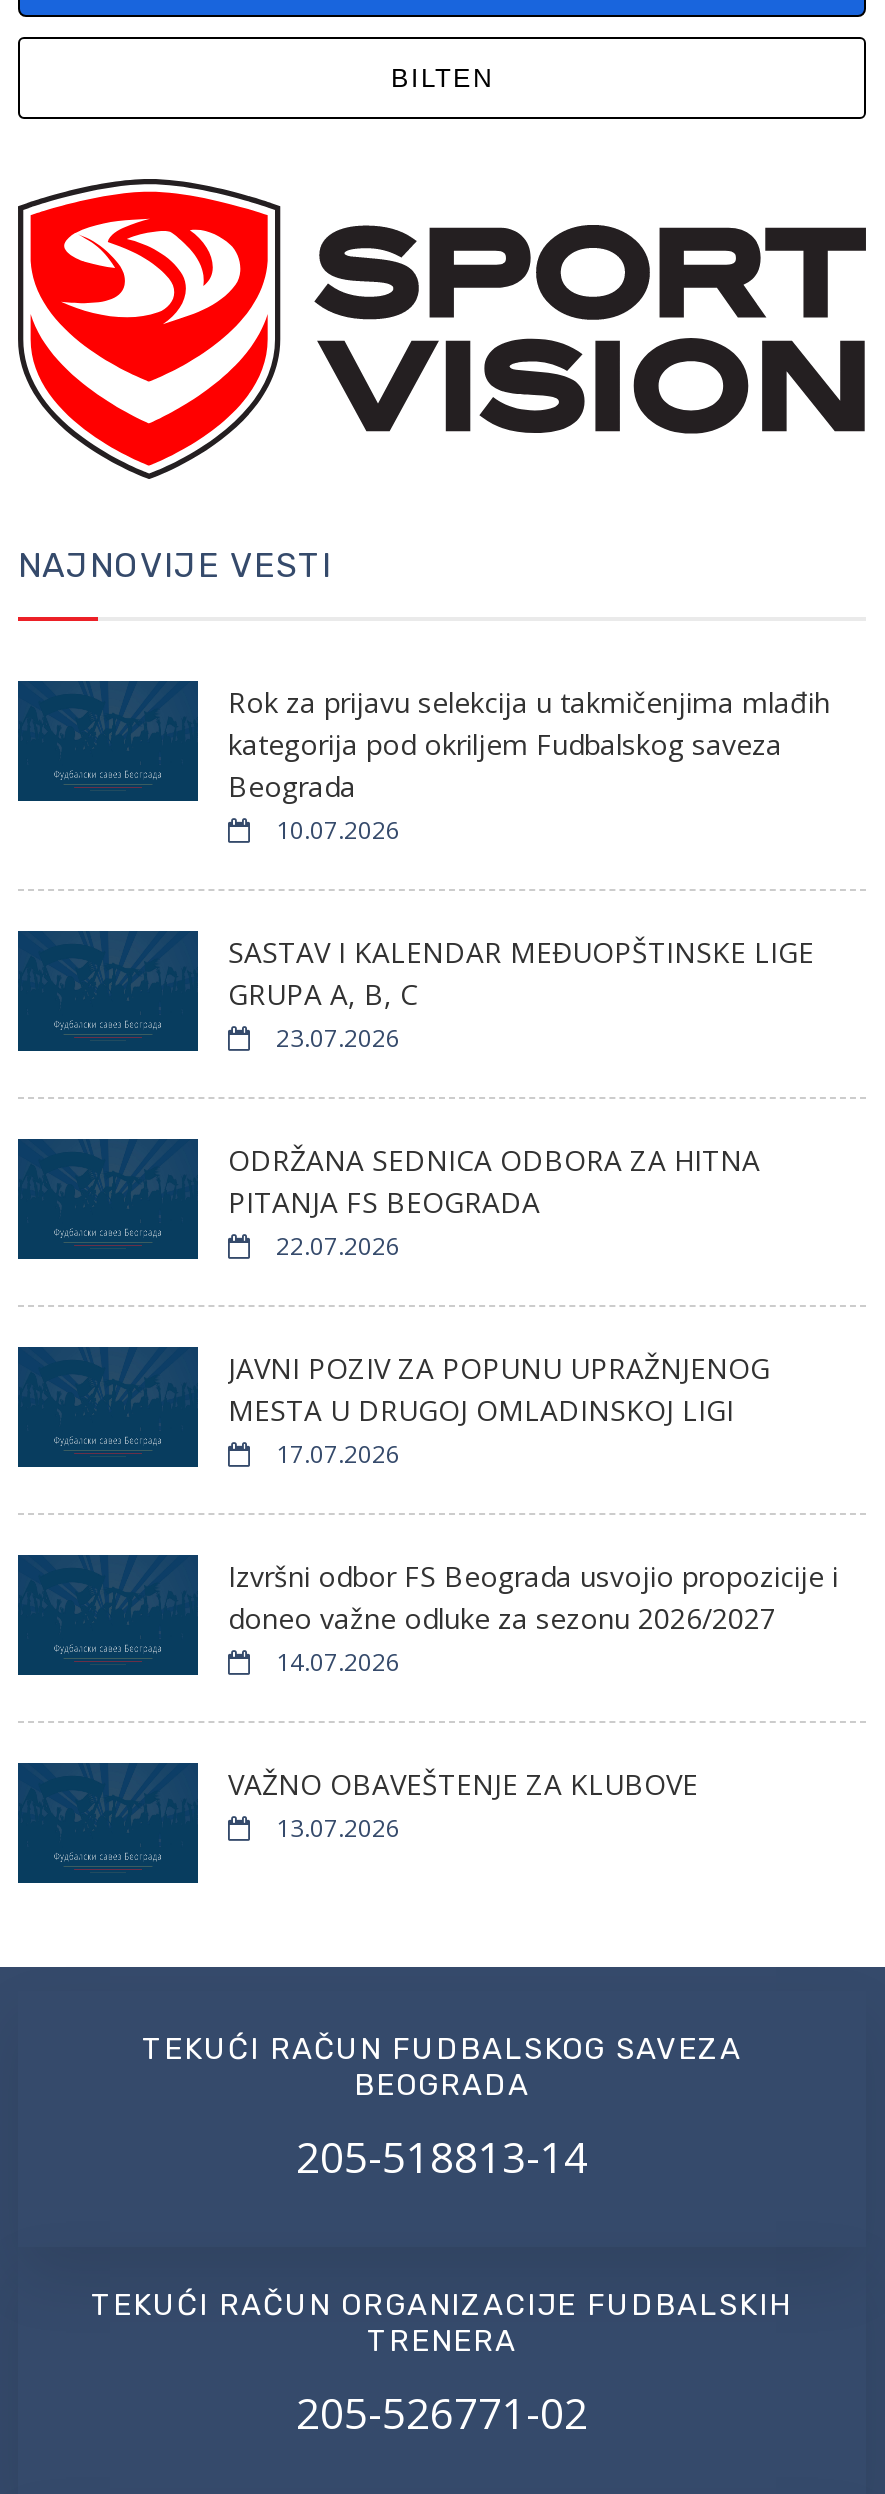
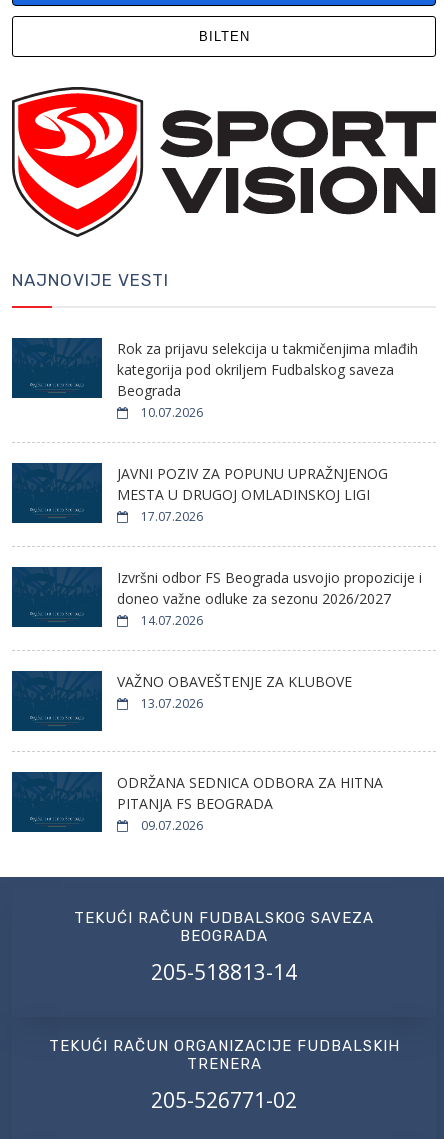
[228,933,814,1263] SASTAV I KALENDAR MEĐUOPŠTINSKE LIGE | GRUPA A, B, C | 23.07.2026 | 22.07.2026 -> none
moved [228,1141,760,1221] -> [117,773,383,813]: ODRŽANA SEDNICA ODBORA ZA HITNA | PITANJA FS BEOGRADA
moved [228,1349,838,1845] -> [117,464,422,712]: JAVNI POZIV ZA POPUNU UPRAŽNJENOG | MESTA U DRUGOJ OMLADINSKOJ LIGI | 17.07.2026 | Izvršni odbor FS Beograda usvojio propozicije i | doneo važne odluke za sezonu 2026/2027 | 14.07.2026 | VAŽNO OBAVEŠTENJE ZA KLUBOVE | 13.07.2026
none -> [138,817,203,834] 09.07.2026

